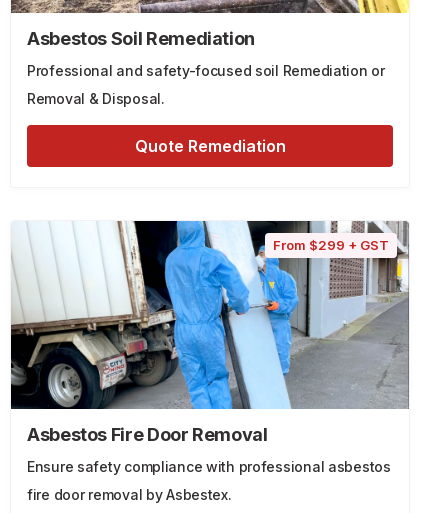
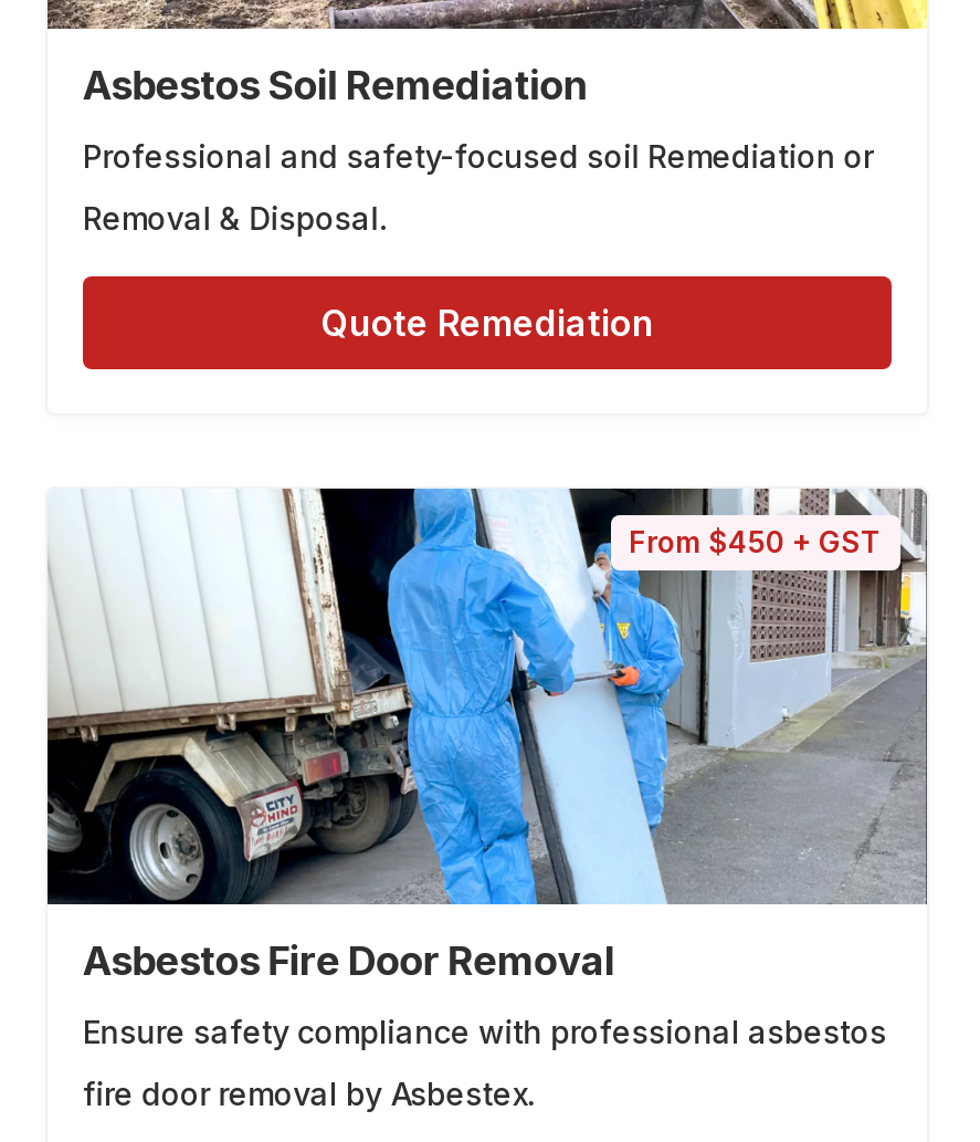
[273,237,389,253] From $299 + GST -> [629,524,883,560] From $450 + GST

